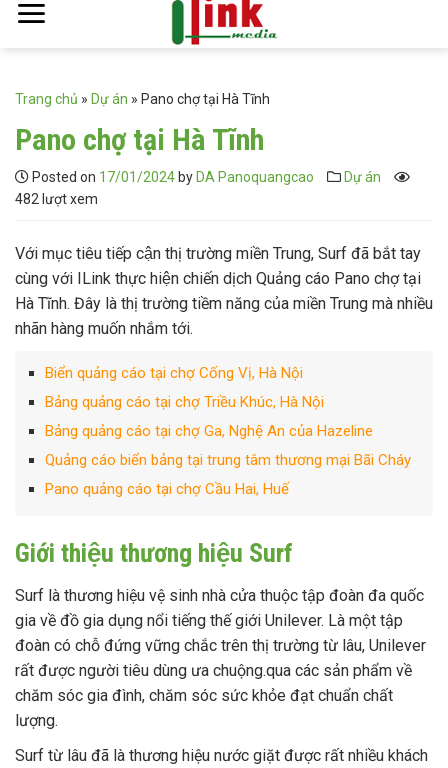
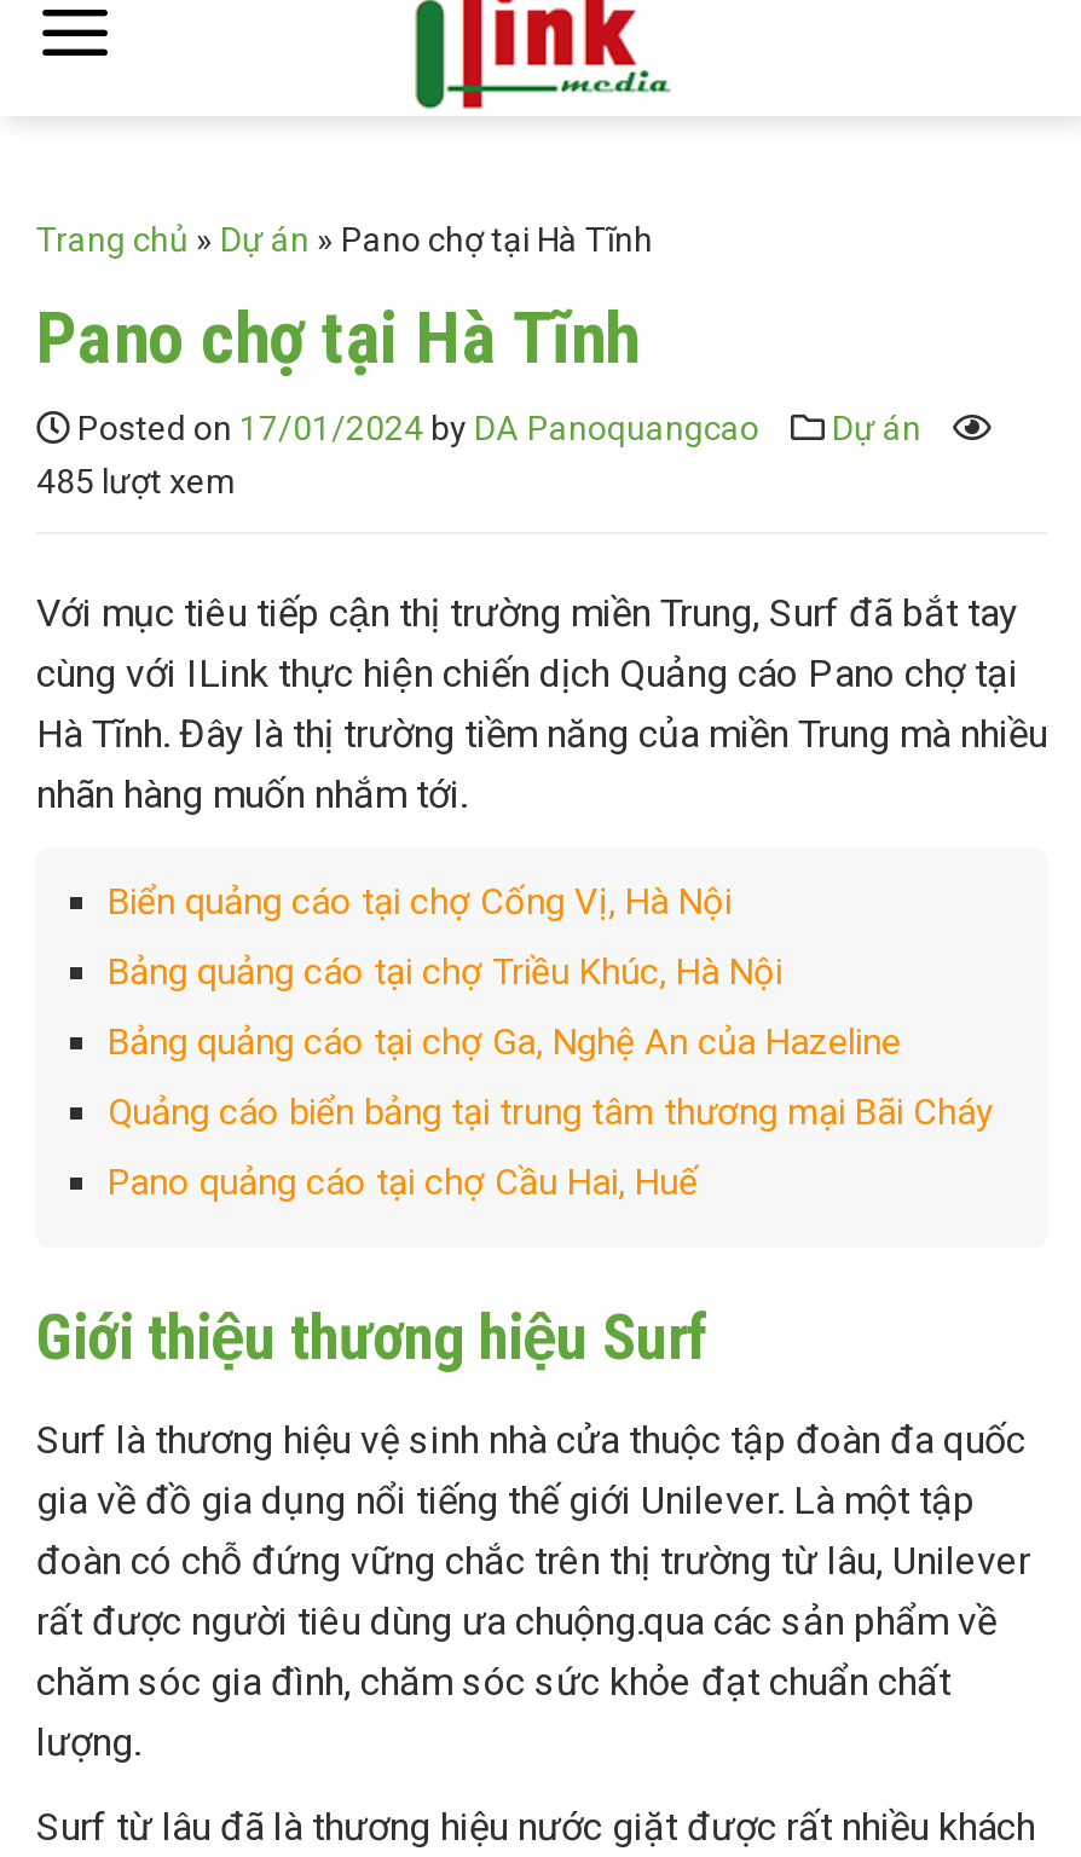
[15,191,98,207] 482 lượt xem -> [36,462,237,501] 485 lượt xem

